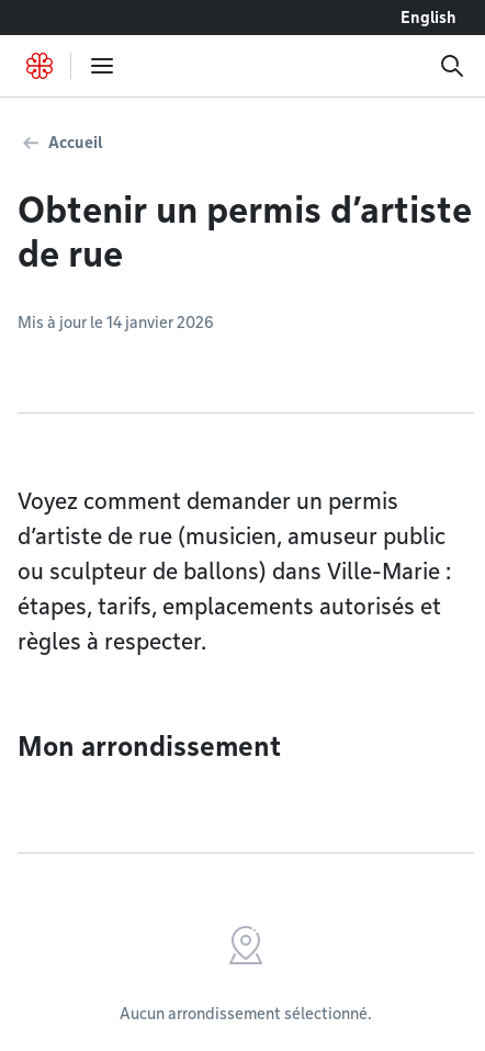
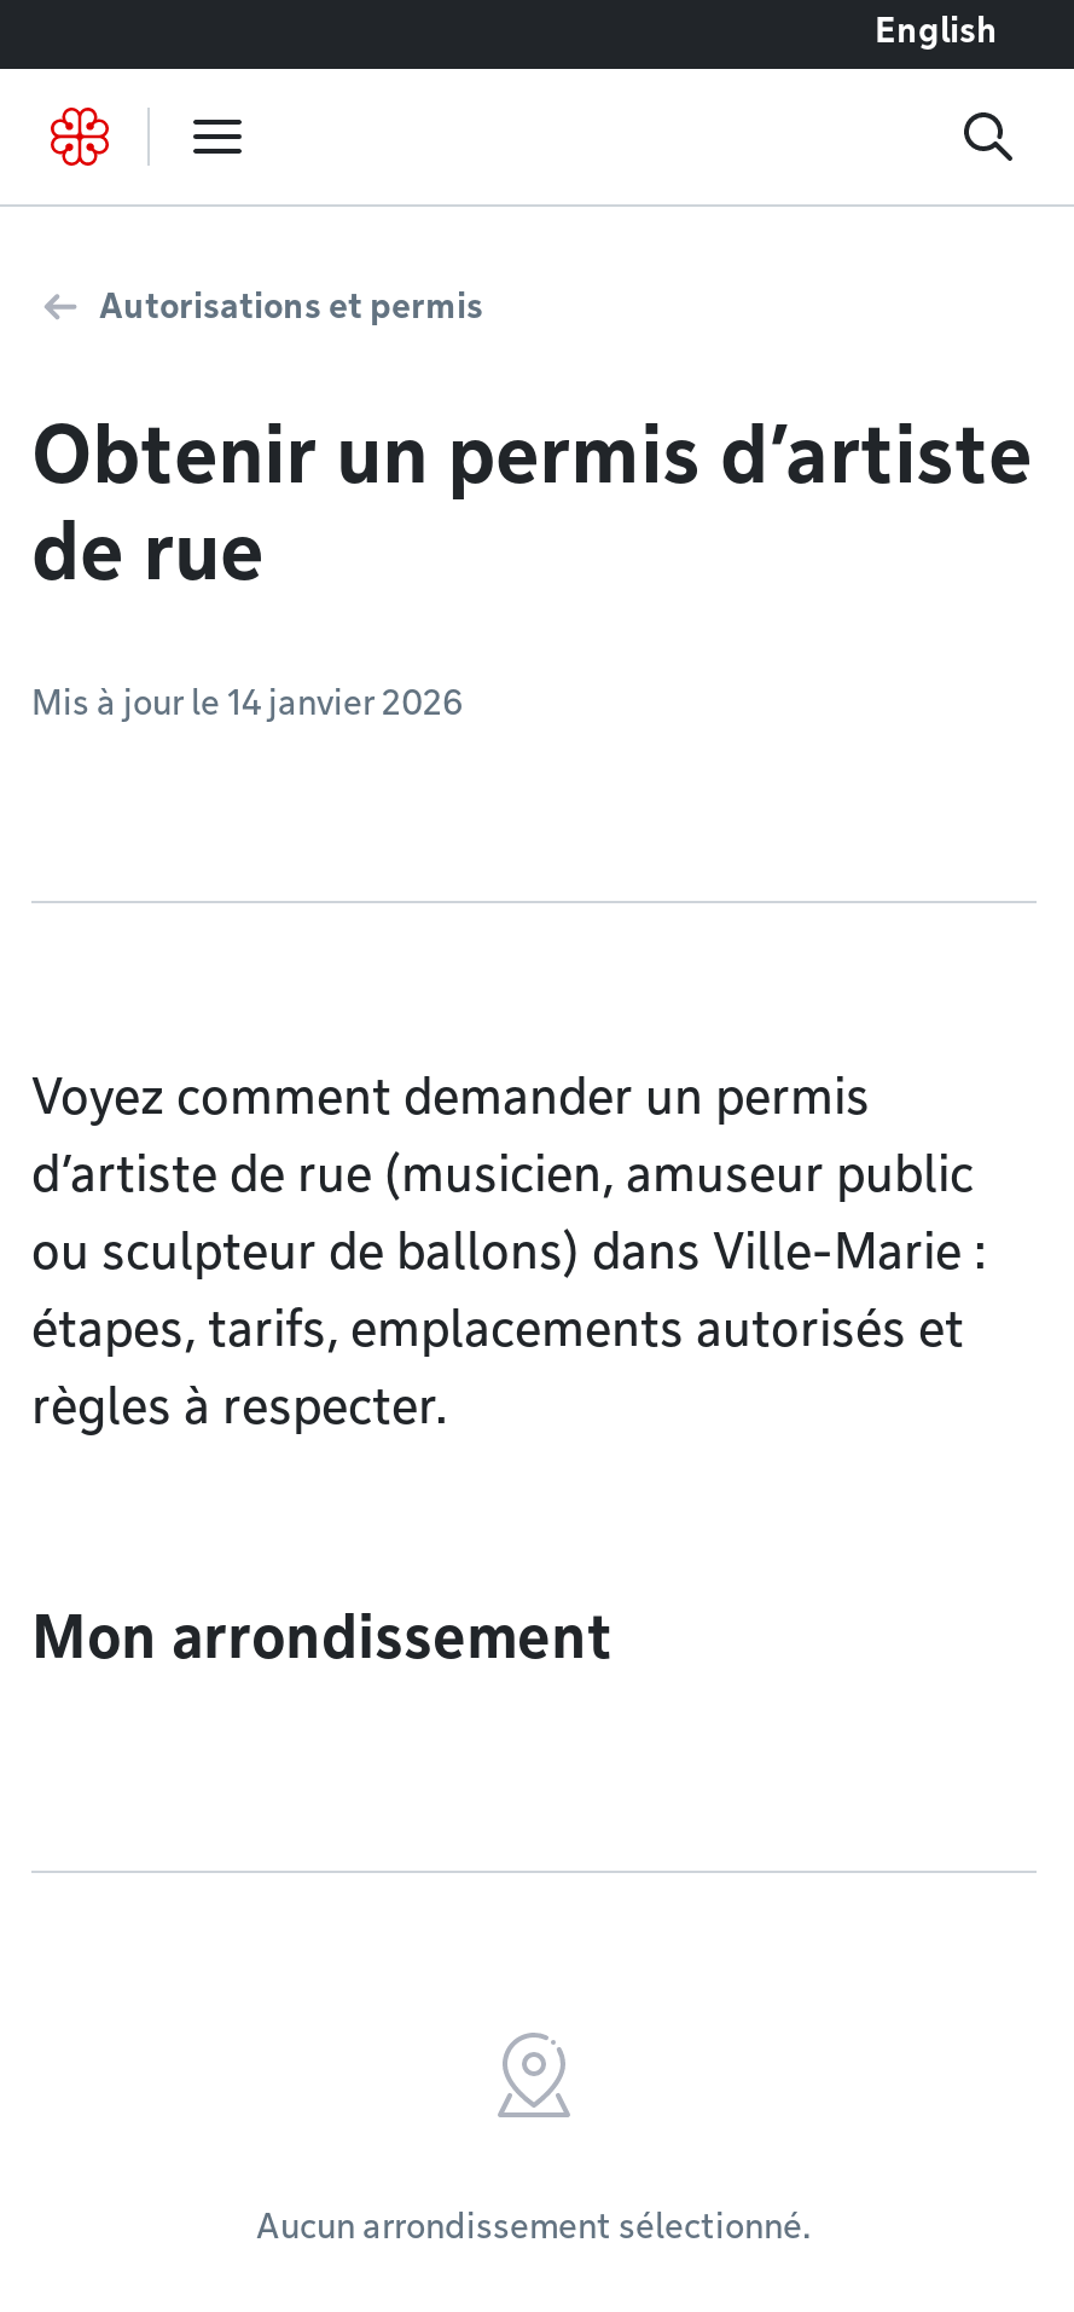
[48,134,102,151] Accueil -> [99,287,483,325] Autorisations et permis

